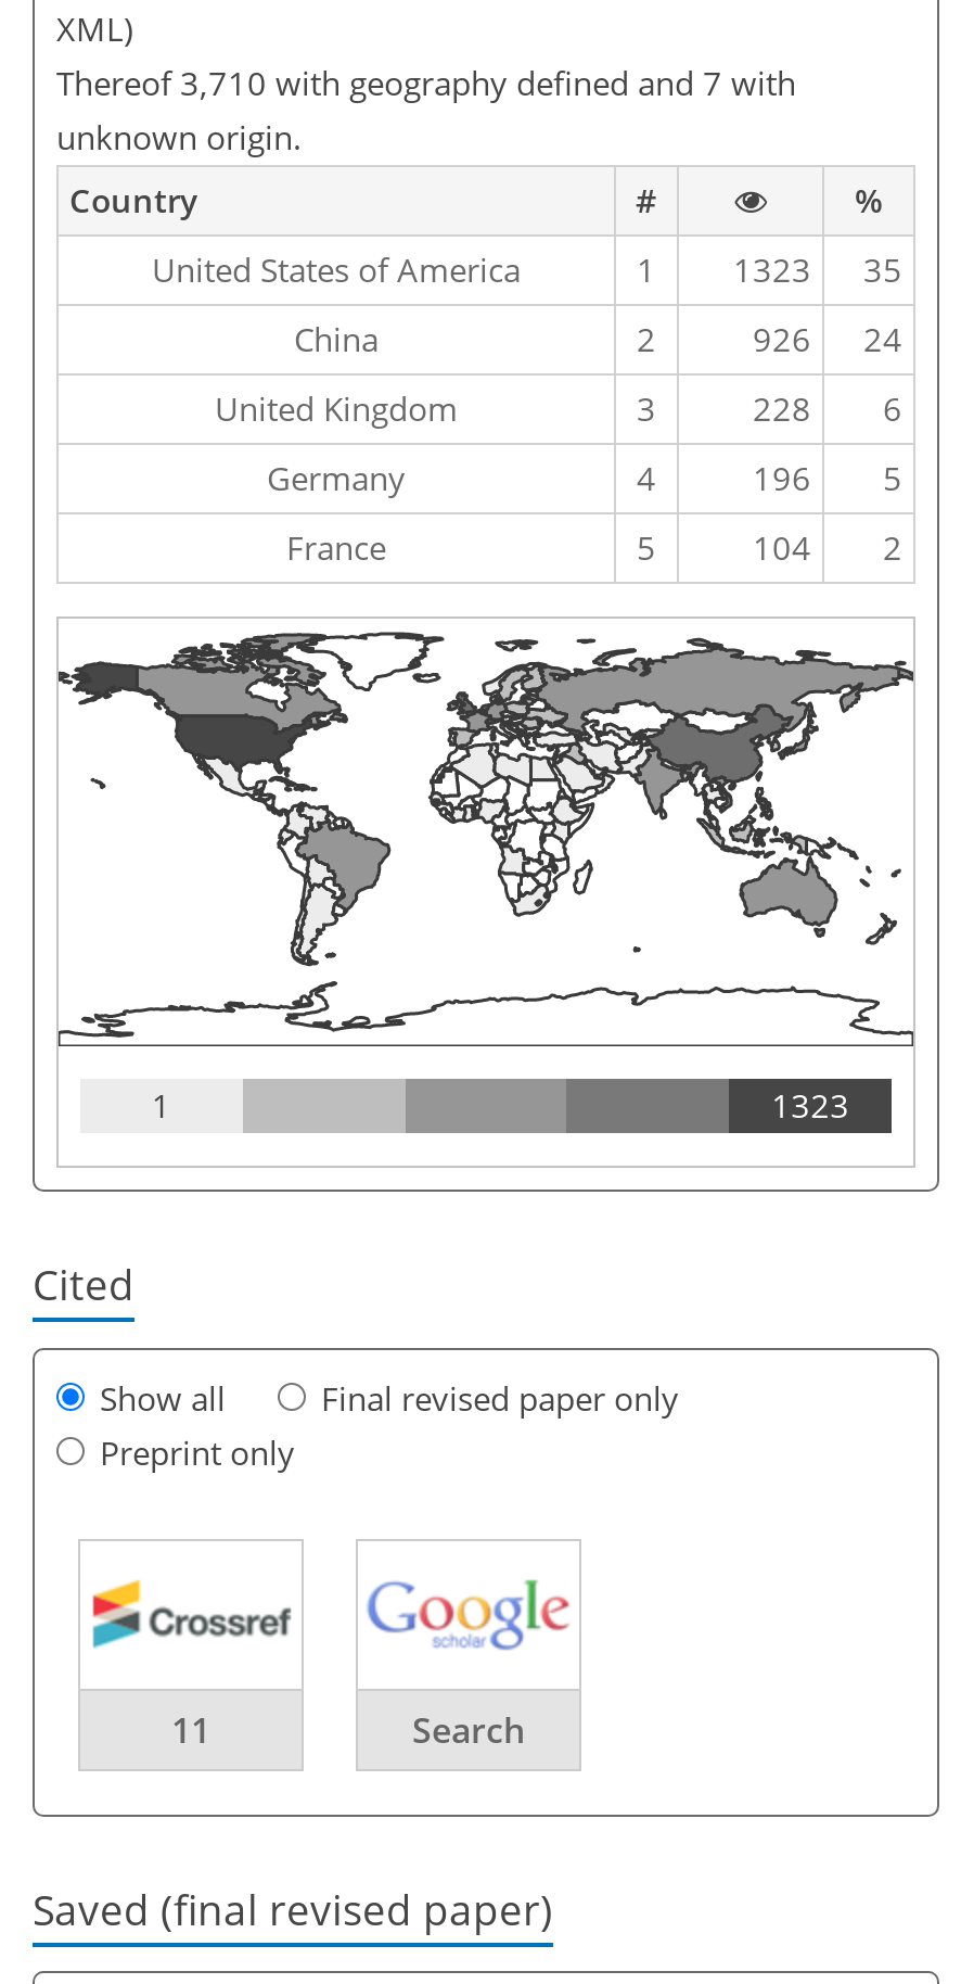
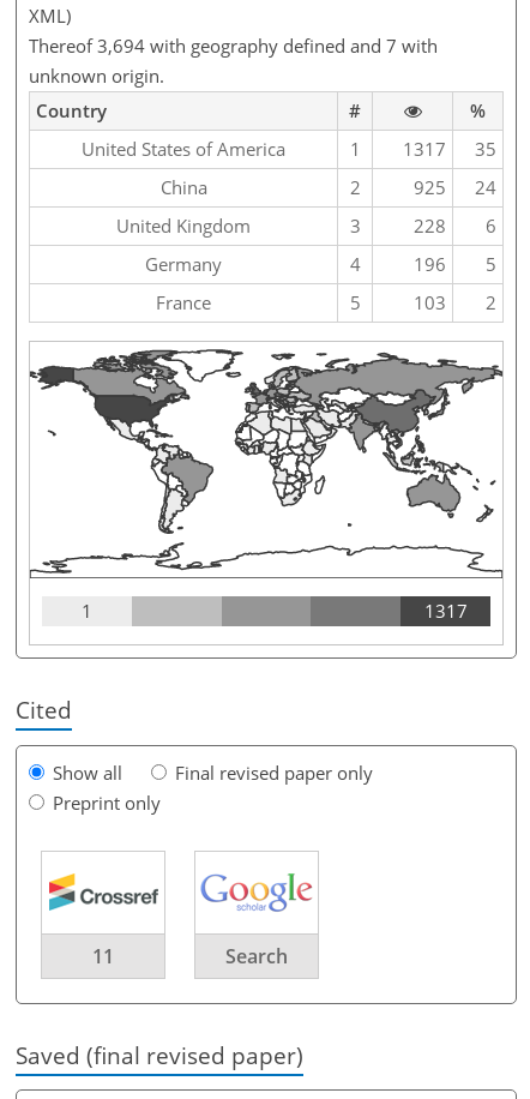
[56,61,796,105] Thereof 3,710 with geography defined and 7 with -> [29,34,438,58] Thereof 3,694 with geography defined and 7 with
[637,248,902,291] 1 1323 35 -> [350,137,496,161] 1 1317 35
[753,317,902,361] 926 24 -> [414,175,496,199] 925 24
[753,526,902,569] 104 2 -> [414,291,496,315] 103 2
[771,1084,849,1127] 1323 -> [424,599,467,623] 1317

